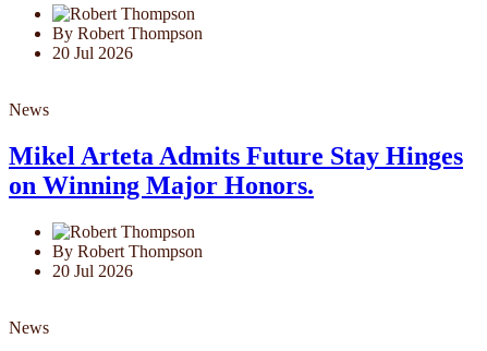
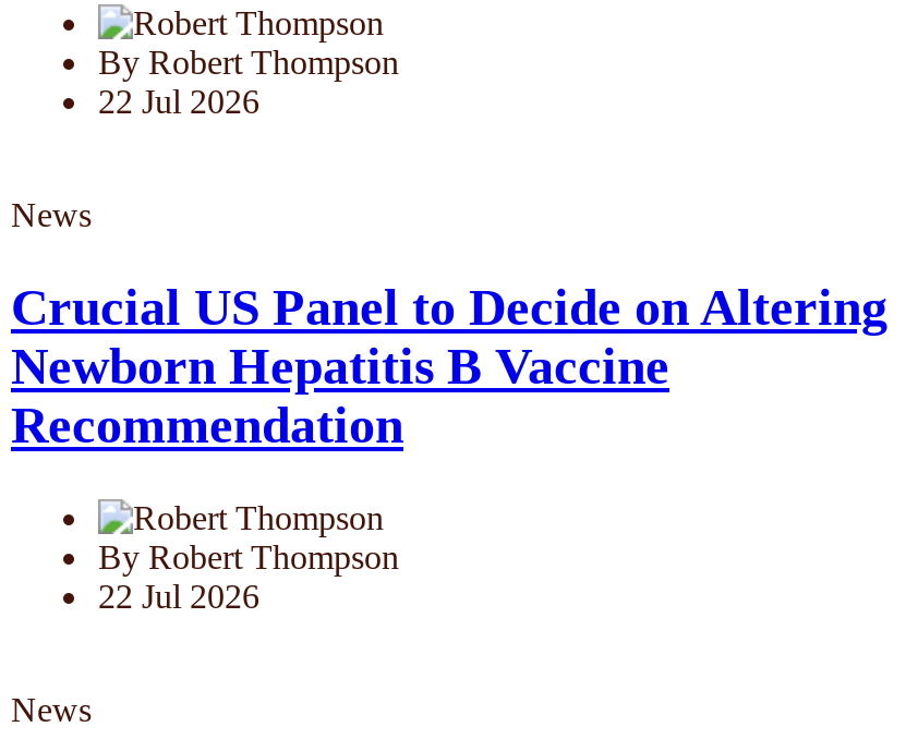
[52,43,133,62] 20 Jul 2026 -> [98,82,259,119] 22 Jul 2026
[9,141,463,199] Mikel Arteta Admits Future Stay Hinges | on Winning Major Honors. -> [11,278,887,453] Crucial US Panel to Decide on Altering | Newborn Hepatitis B Vaccine | Recommendation
[52,261,133,280] 20 Jul 2026 -> [98,577,259,614] 22 Jul 2026

